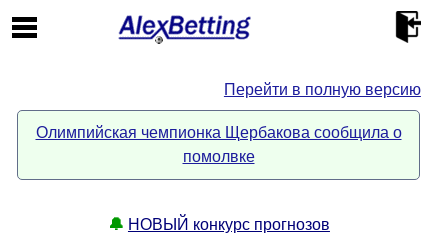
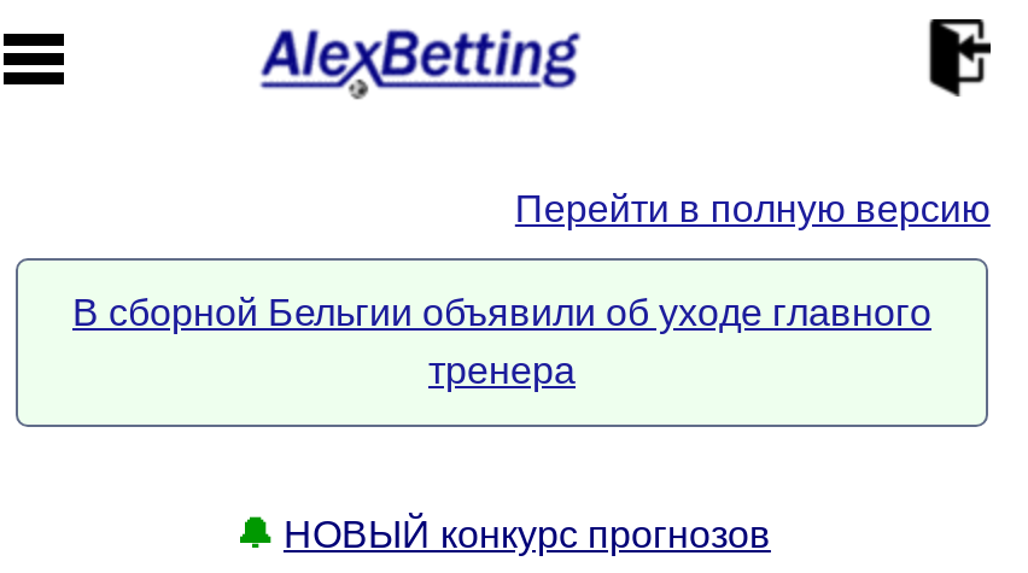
[35,124,401,165] Олимпийская чемпионка Щербакова сообщила о | помолвке -> [72,292,931,391] В сборной Бельгии объявили об уходе главного | тренера

